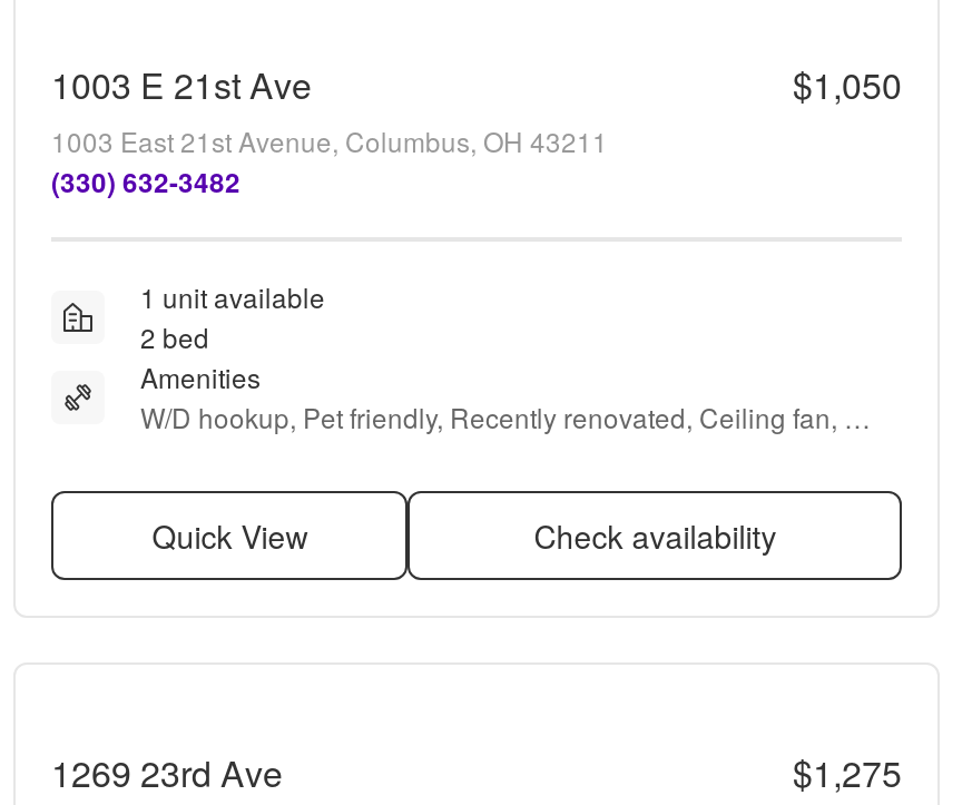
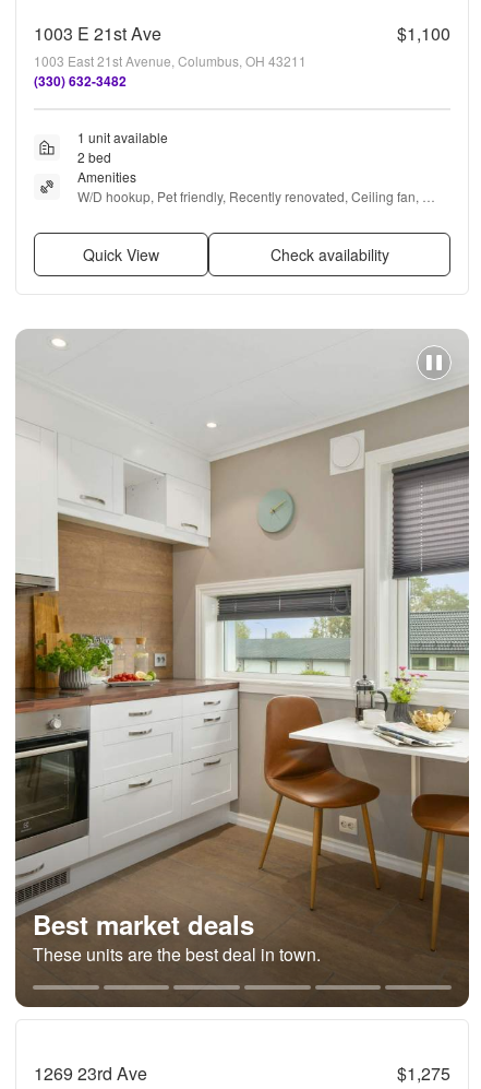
[793,59,902,110] $1,050 -> [397,21,450,46] $1,100
none -> [14,329,470,1008] [image] | Best market deals | These units are the best deal in town.

